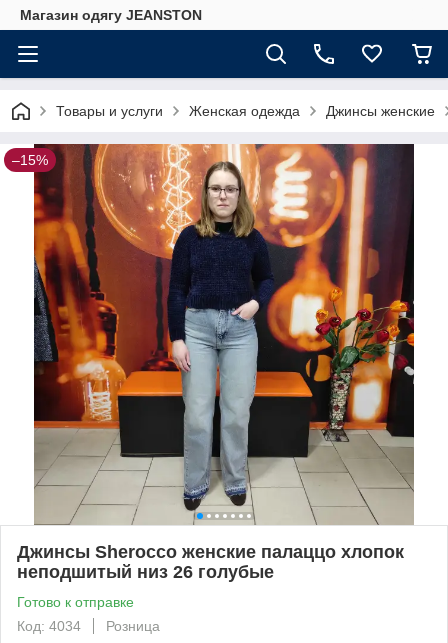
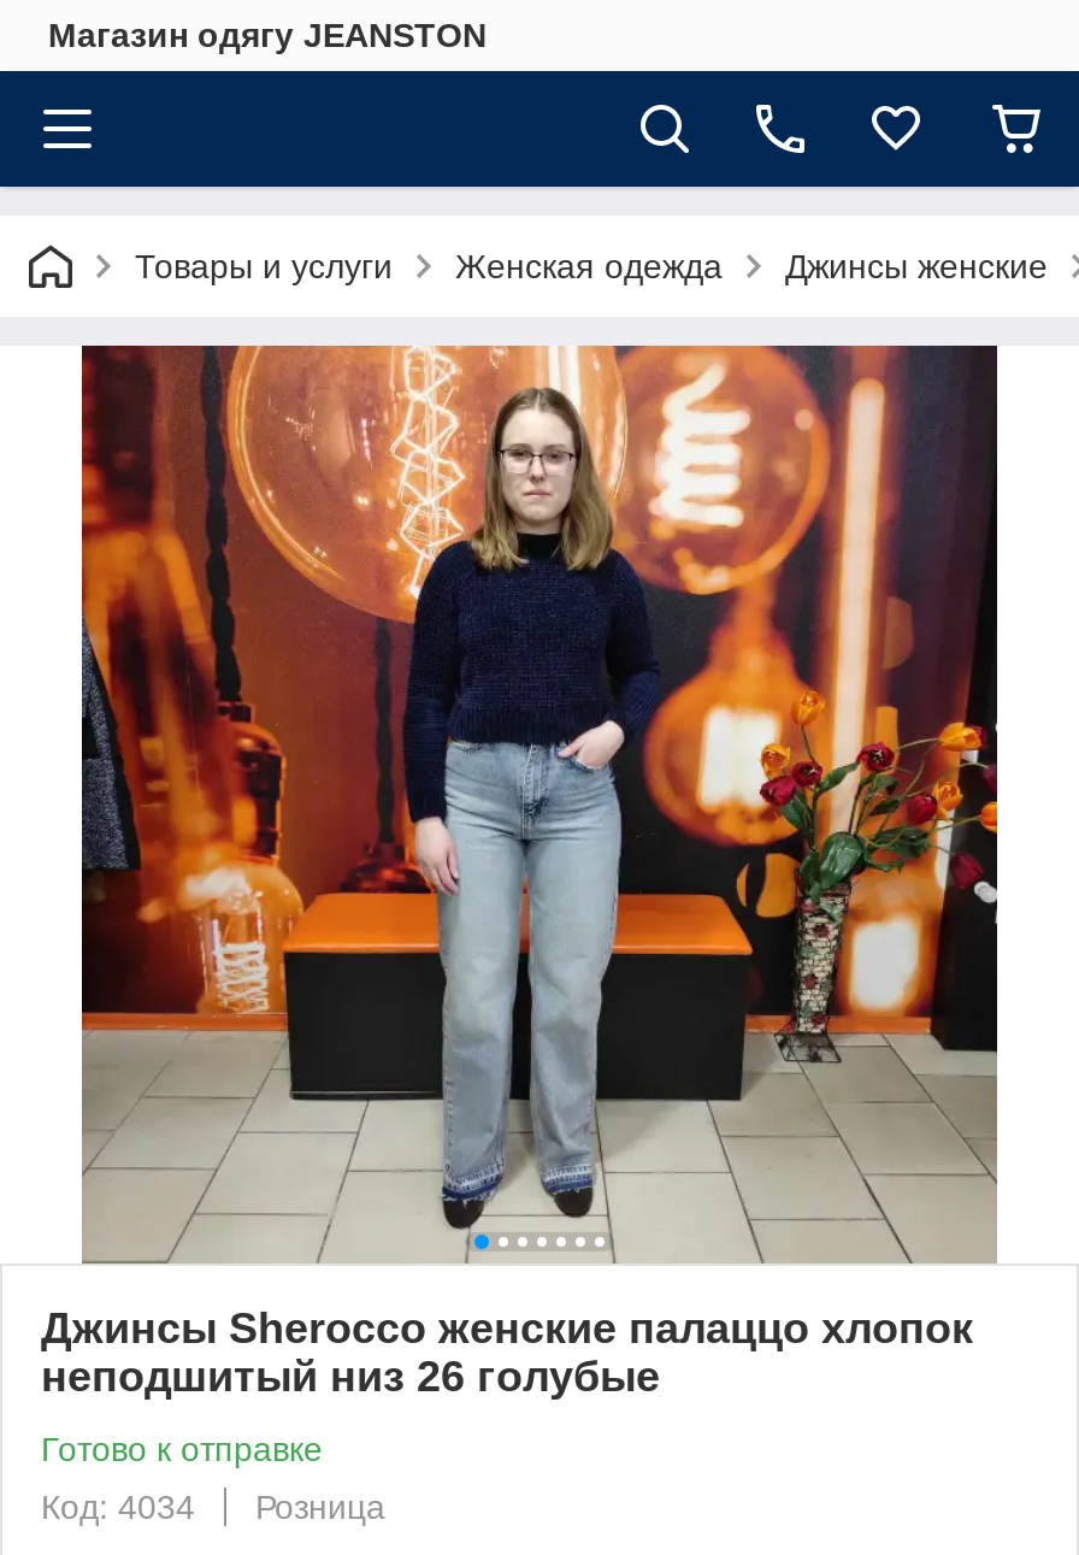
[12,152,48,168] –15% -> none

